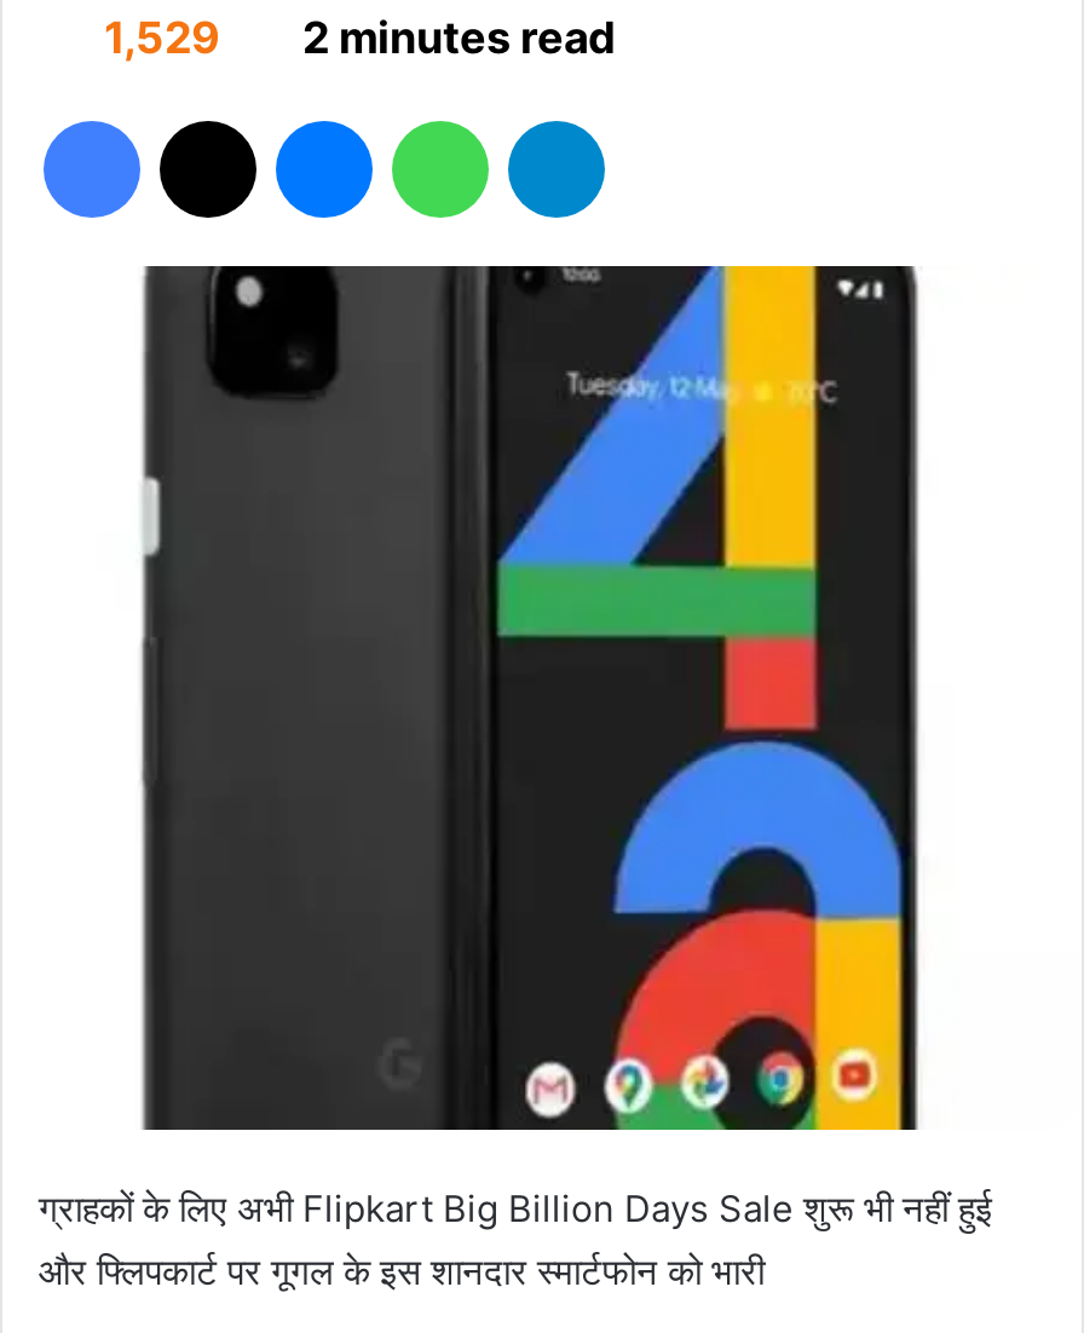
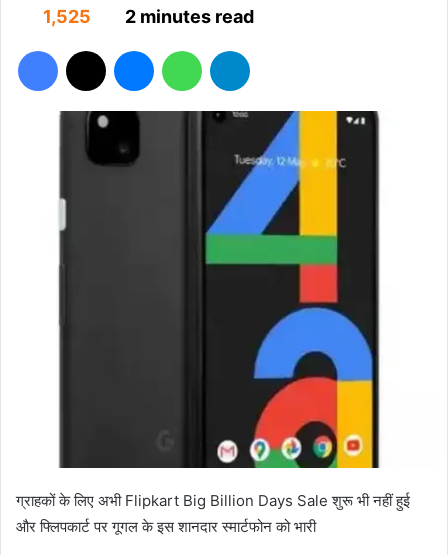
[94,12,615,63] 1,529 2 minutes read -> [39,6,254,27] 1,525 2 minutes read

